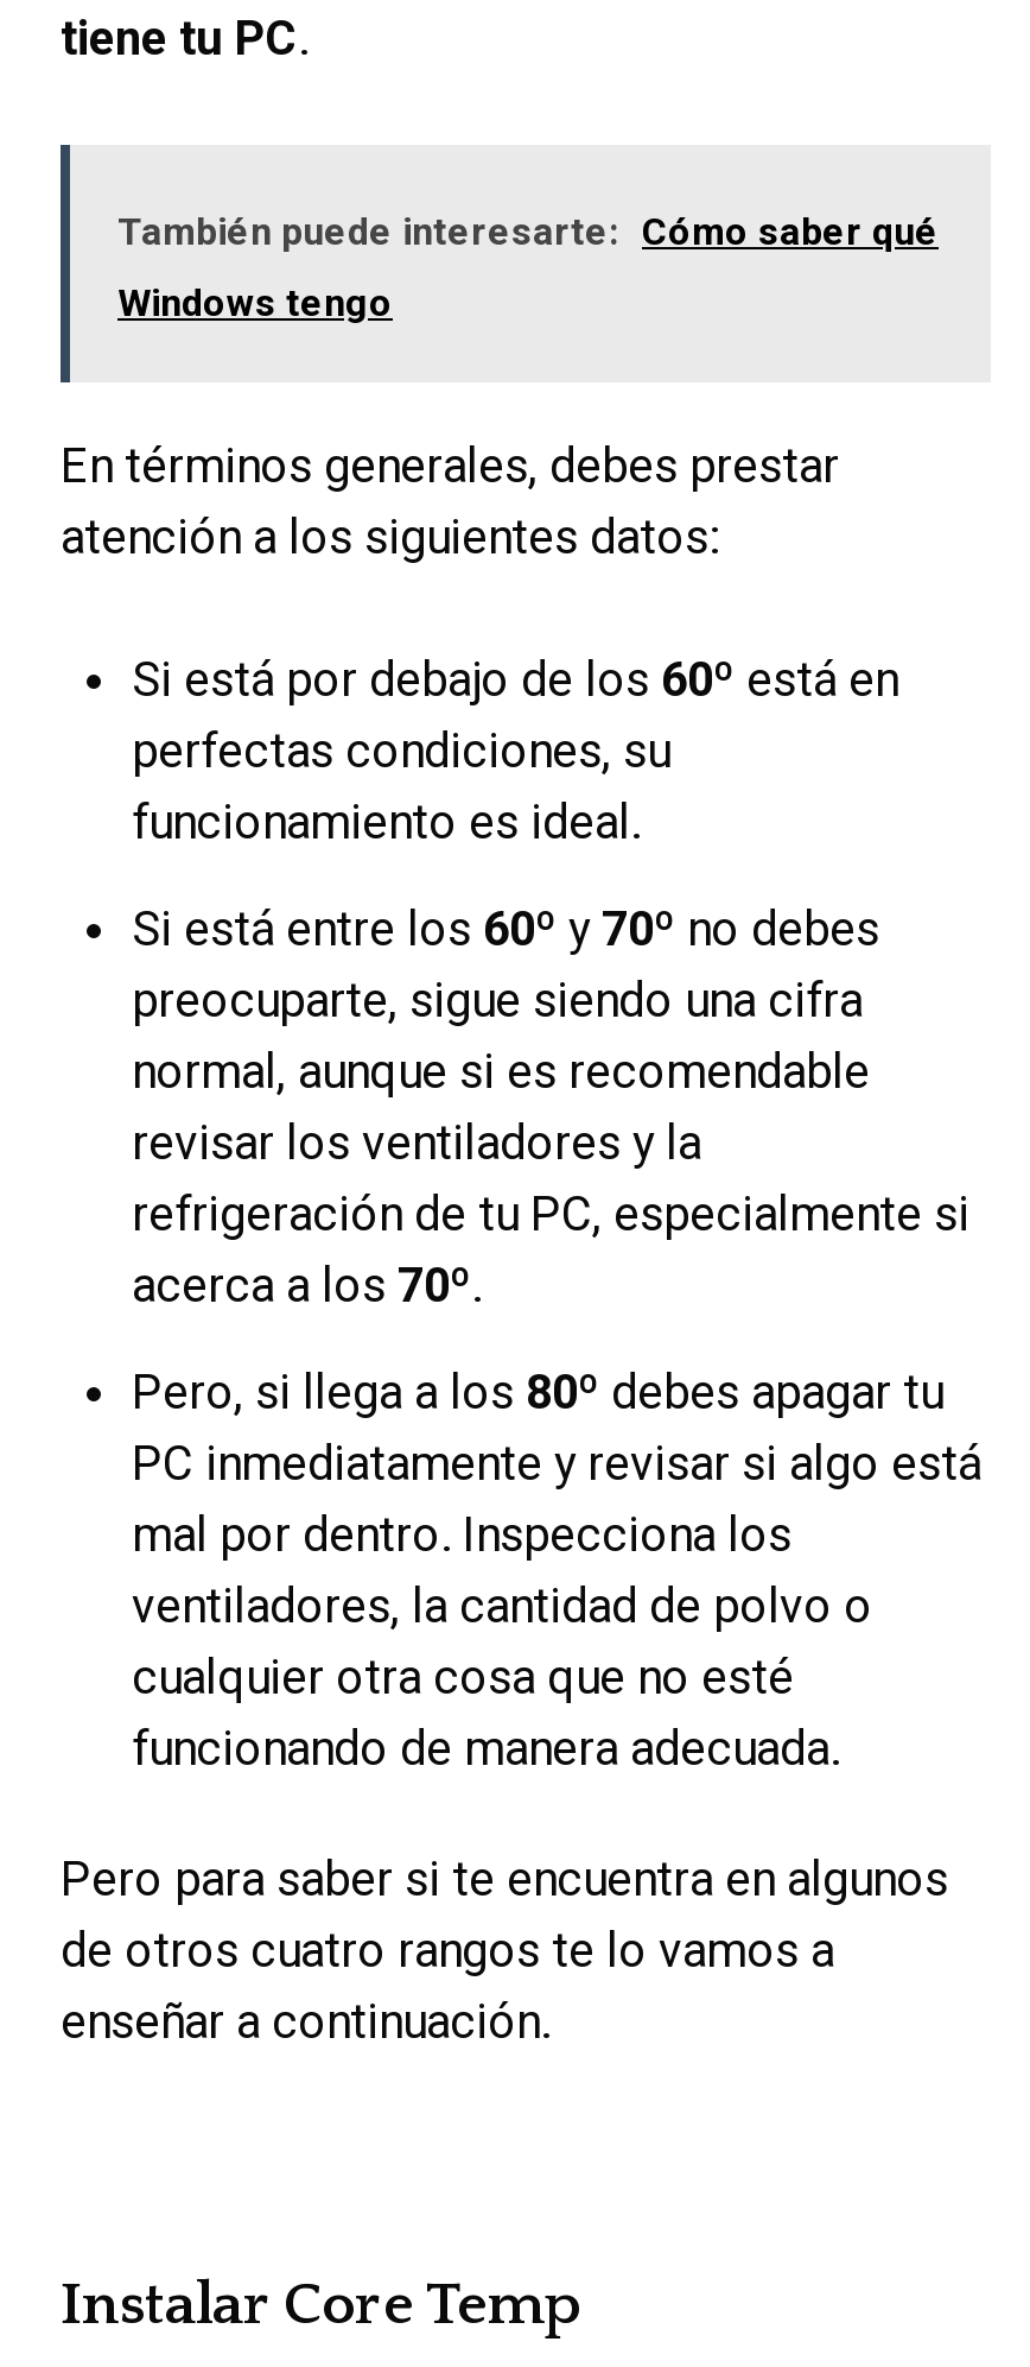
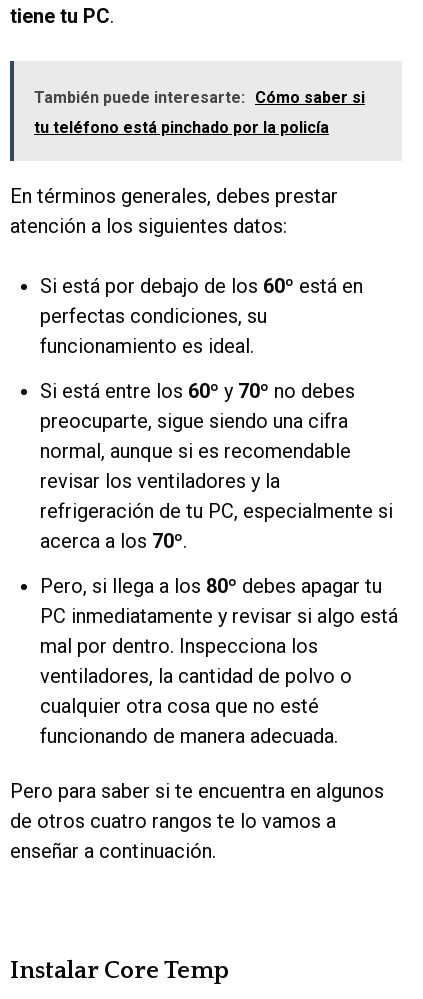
[117,210,939,255] También puede interesarte: Cómo saber qué -> [34,88,365,107] También puede interesarte: Cómo saber si
[117,281,393,326] Windows tengo -> [34,118,329,137] tu teléfono está pinchado por la policía

